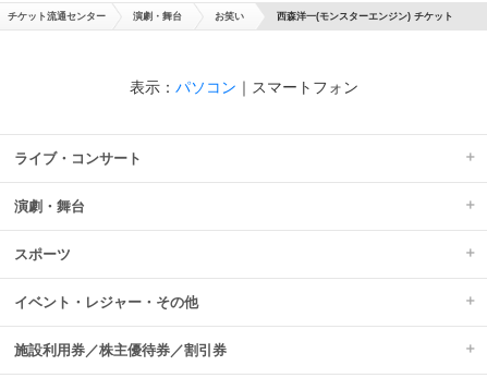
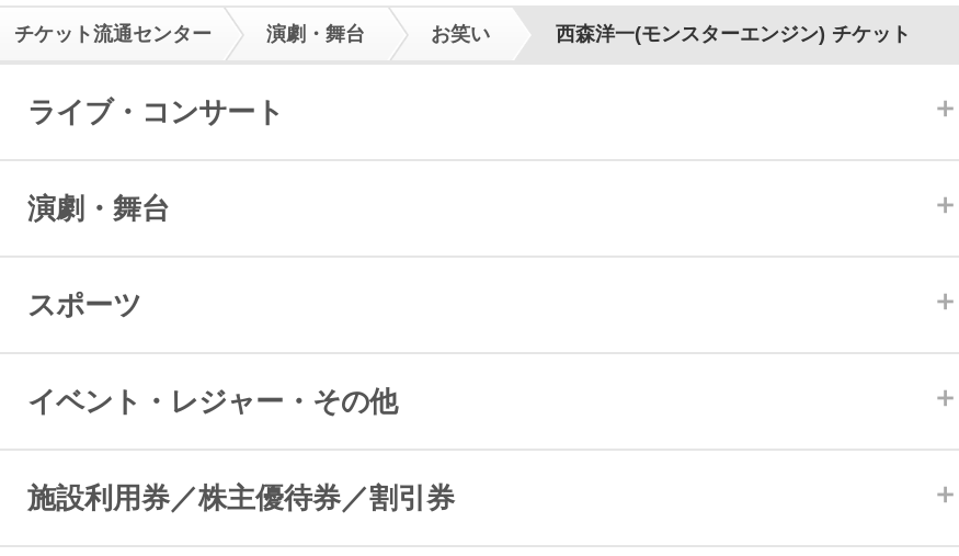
[130,78,358,96] 表示：パソコン｜スマートフォン -> none

